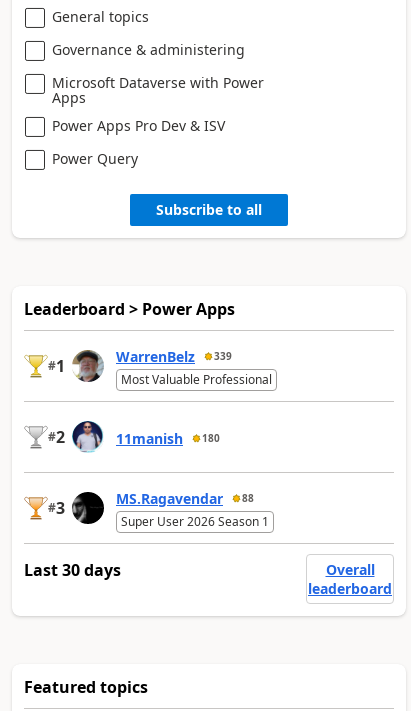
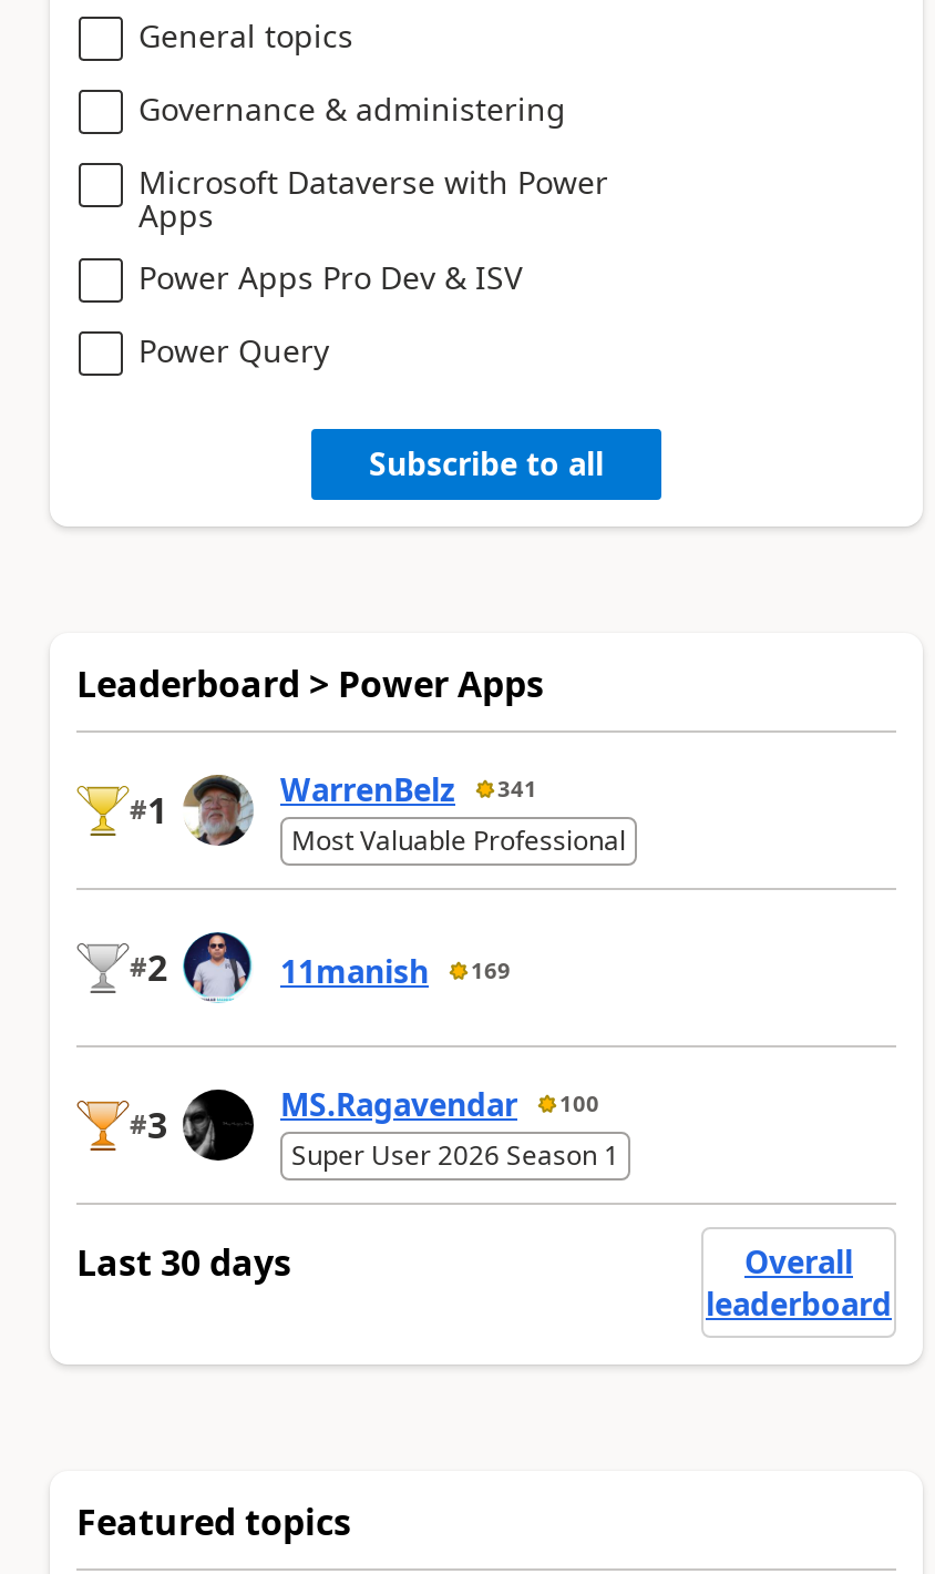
[116,347,232,366] WarrenBelz 339 -> [280,767,537,810] WarrenBelz 341
[116,429,220,448] 11manish 180 -> [280,949,511,991] 11manish 169
[116,489,254,508] MS.Ragavendar 88 -> [280,1082,599,1124] MS.Ragavendar 100

